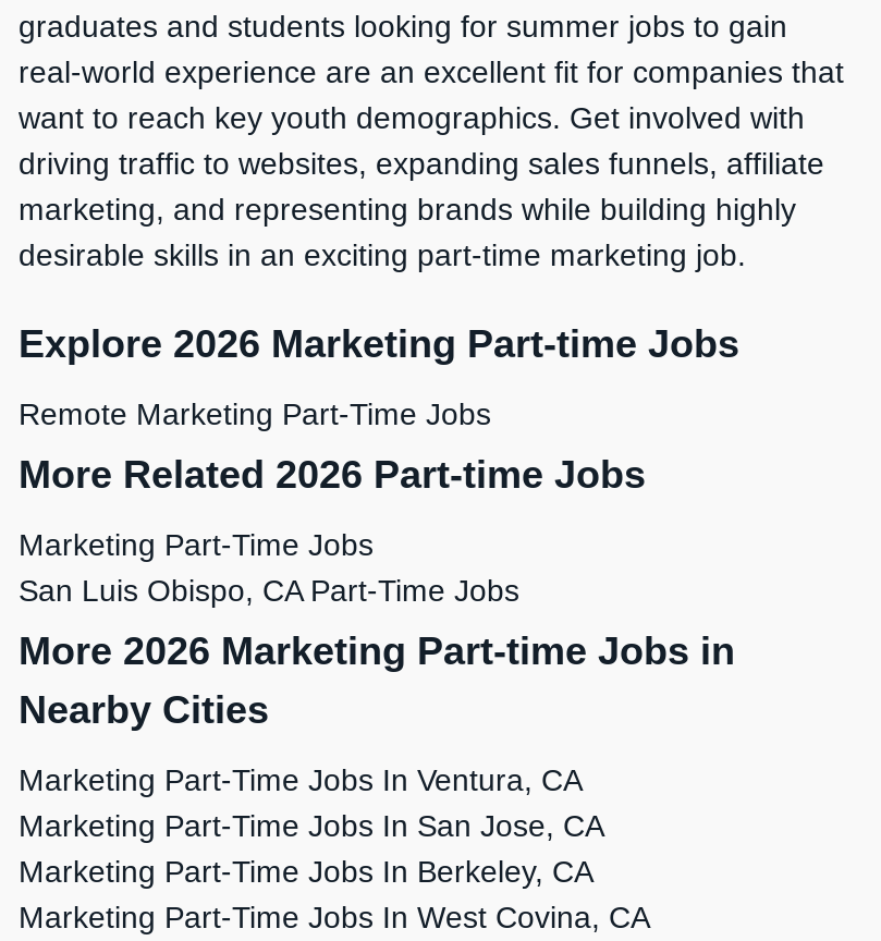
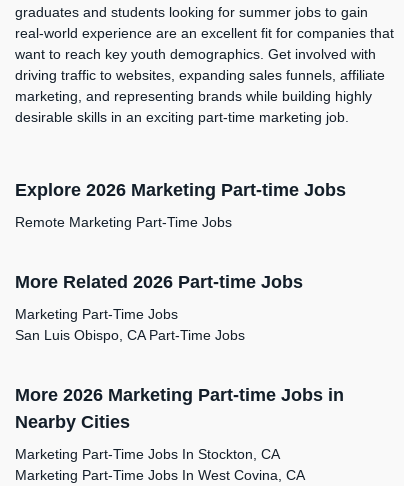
moved [19,630,735,732] -> [15,385,344,432]: More 2026 Marketing Part-time Jobs in | Nearby Cities
[19,762,604,889] Marketing Part-Time Jobs In Ventura, CA | Marketing Part-Time Jobs In San Jose, CA | Marketing Part-Time Jobs In Berkeley, CA -> [15,446,280,462] Marketing Part-Time Jobs In Stockton, CA

